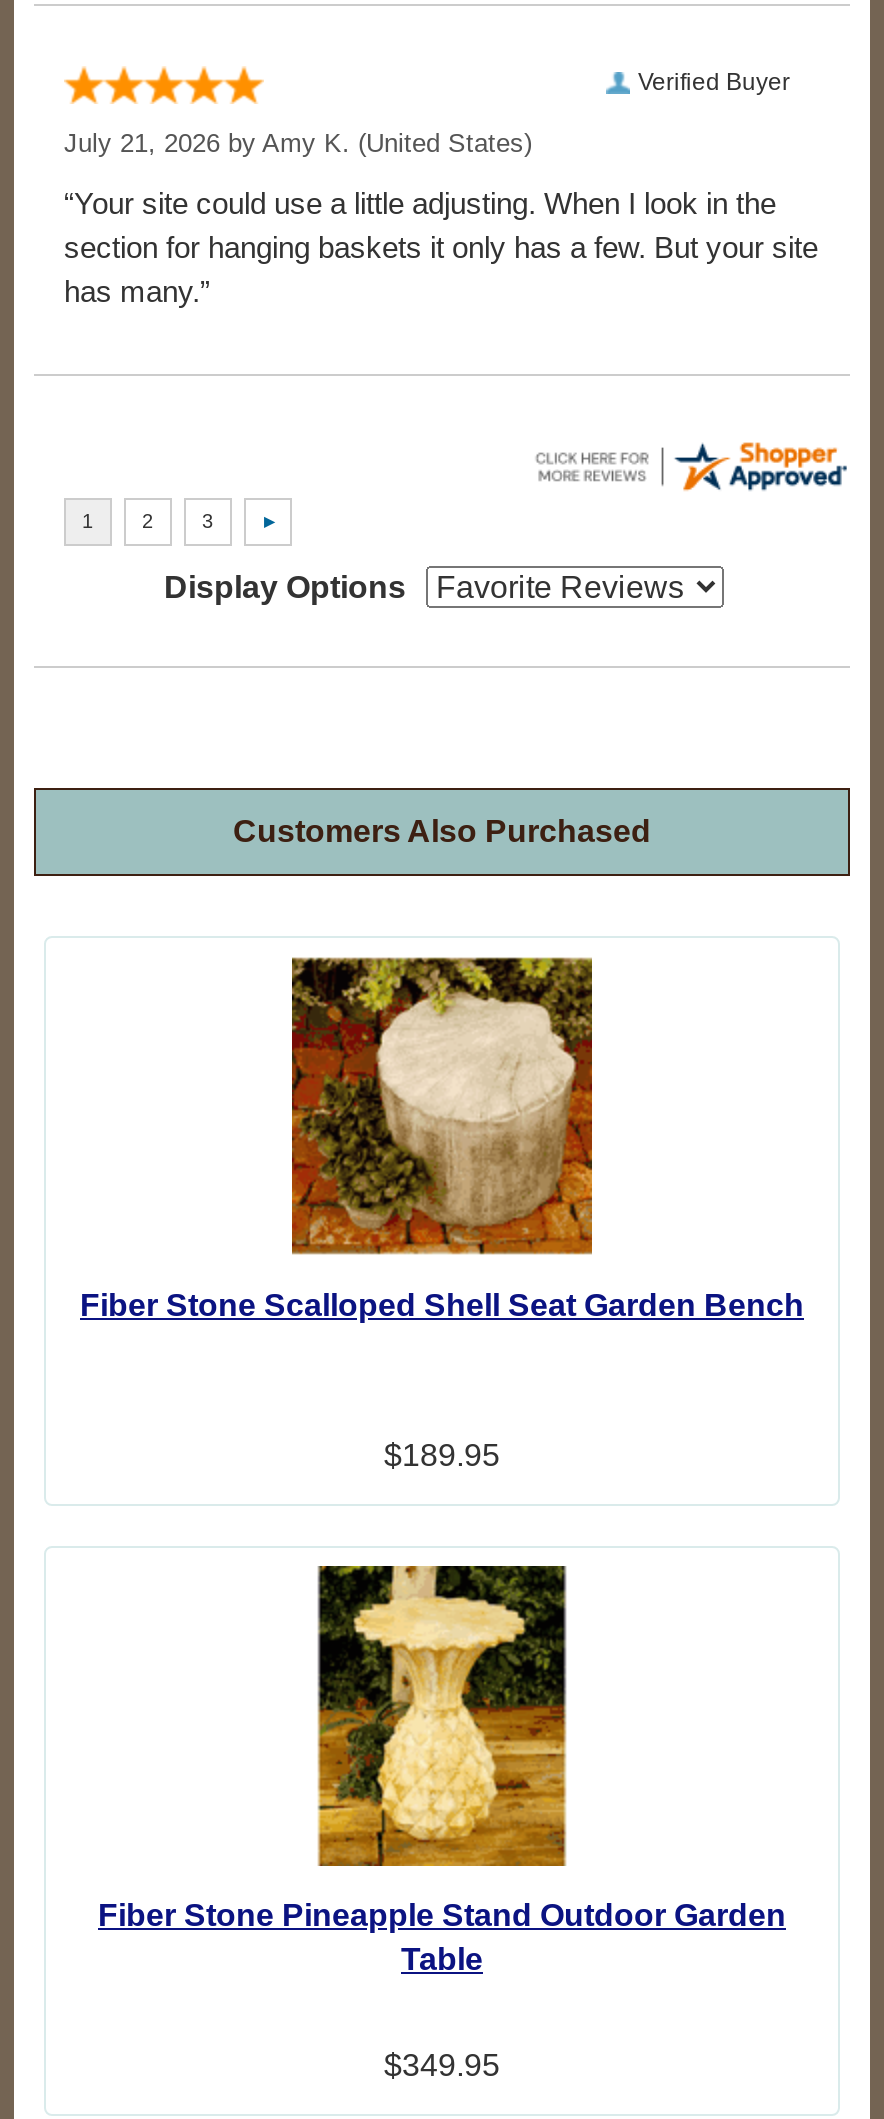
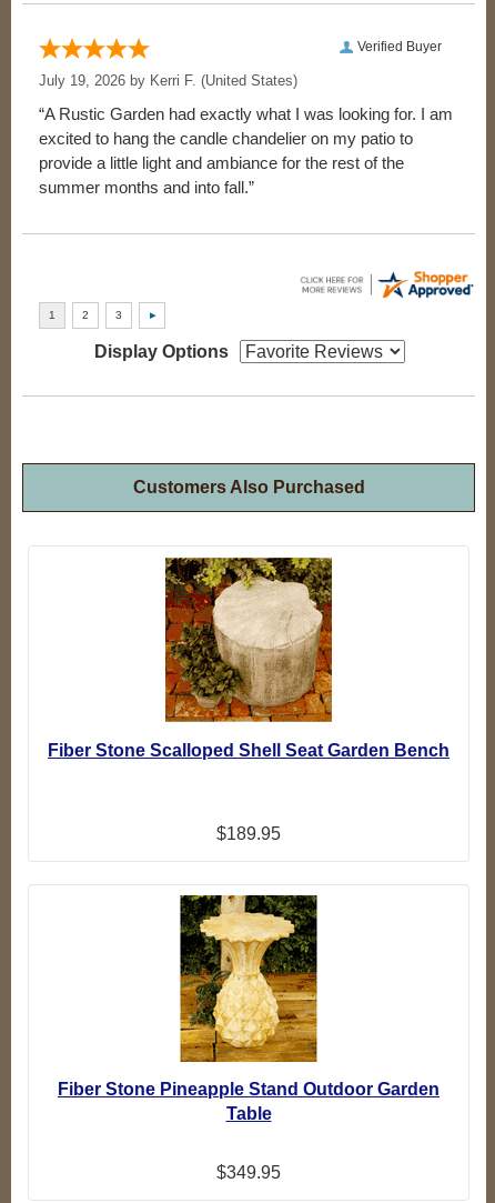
[64,127,532,157] July 21, 2026 by Amy K. (United States) -> [39,72,297,88] July 19, 2026 by Kerri F. (United States)
[64,185,818,307] “Your site could use a little adjusting. When I look in the | section for hanging baskets it only has a few. But your site | has many.” -> [39,104,453,196] “A Rustic Garden had exactly what I was looking for. I am | excited to hang the candle chandelier on my patio to | provide a little light and ambiance for the rest of the | summer months and into fall.”

